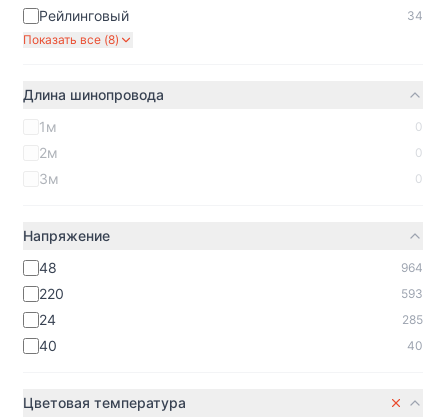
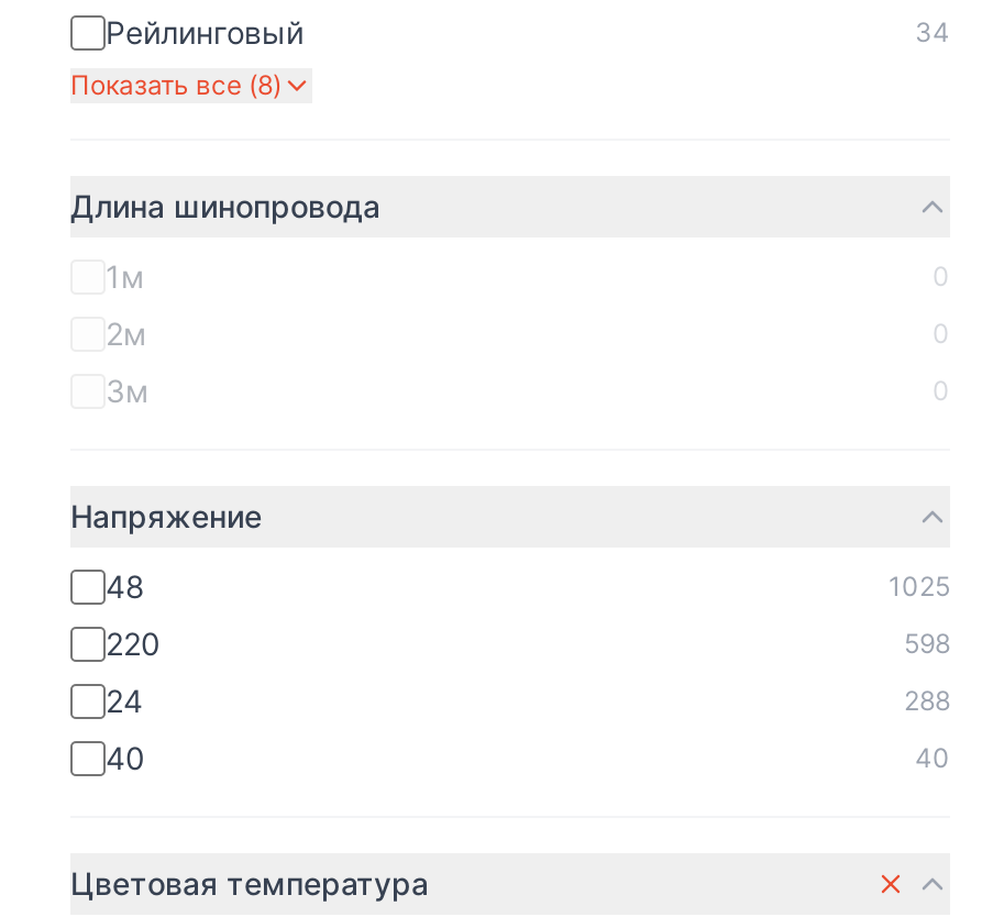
[401,260,423,275] 964 -> [889,570,950,603] 1025
[401,286,423,301] 593 -> [904,627,950,660] 598
[402,312,423,327] 285 -> [904,684,950,717] 288

